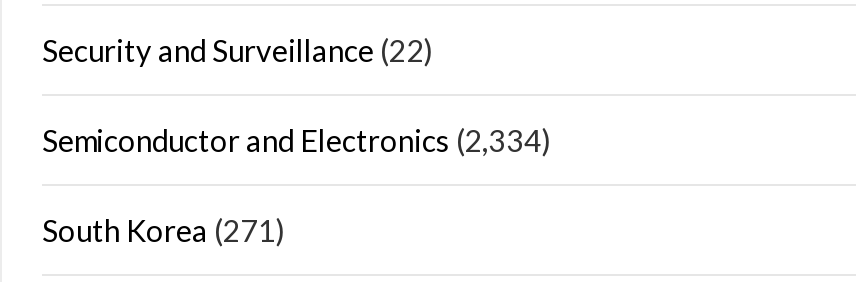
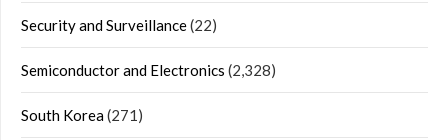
[42,122,552,158] Semiconductor and Electronics (2,334) -> [21,61,276,79] Semiconductor and Electronics (2,328)

